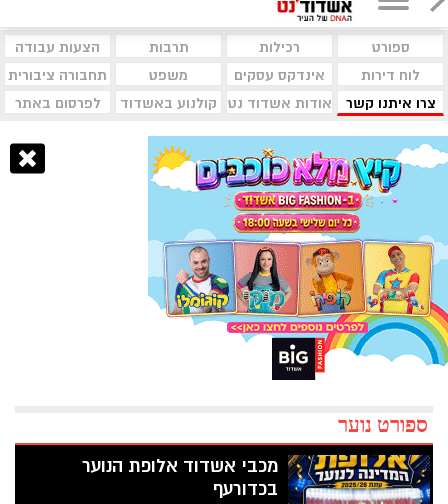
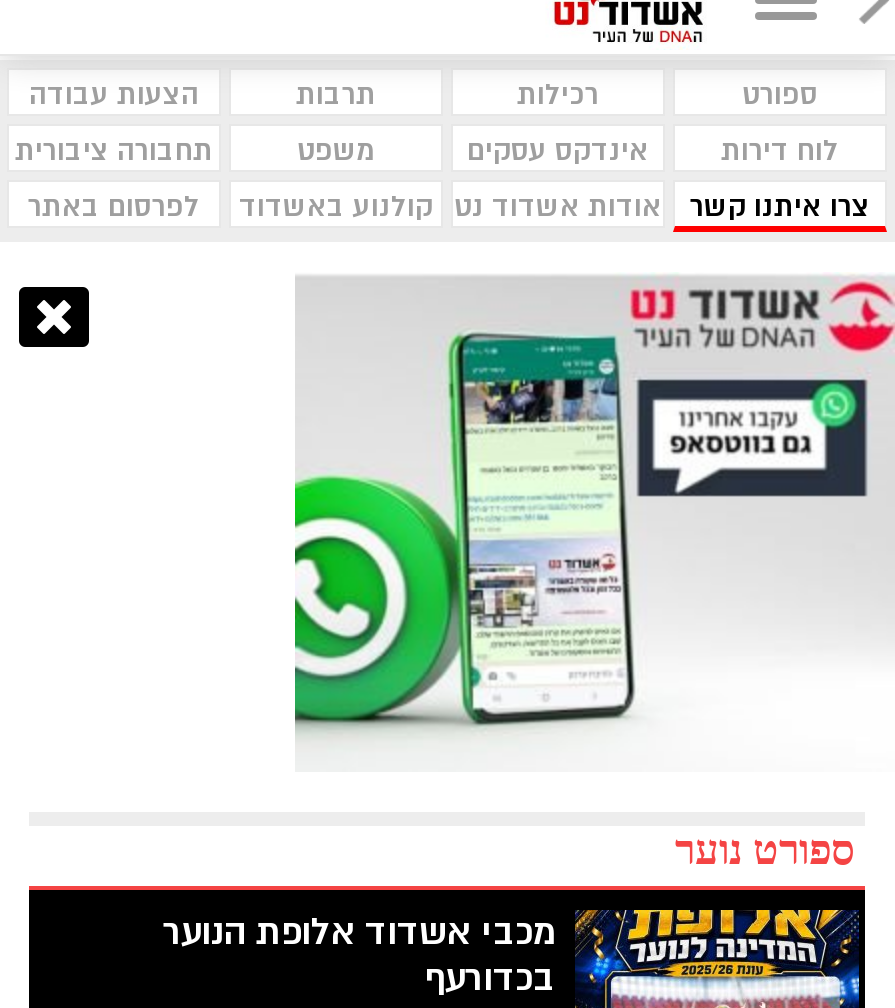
[148,136,445,381] [image] -> [293,274,889,760] [image]

